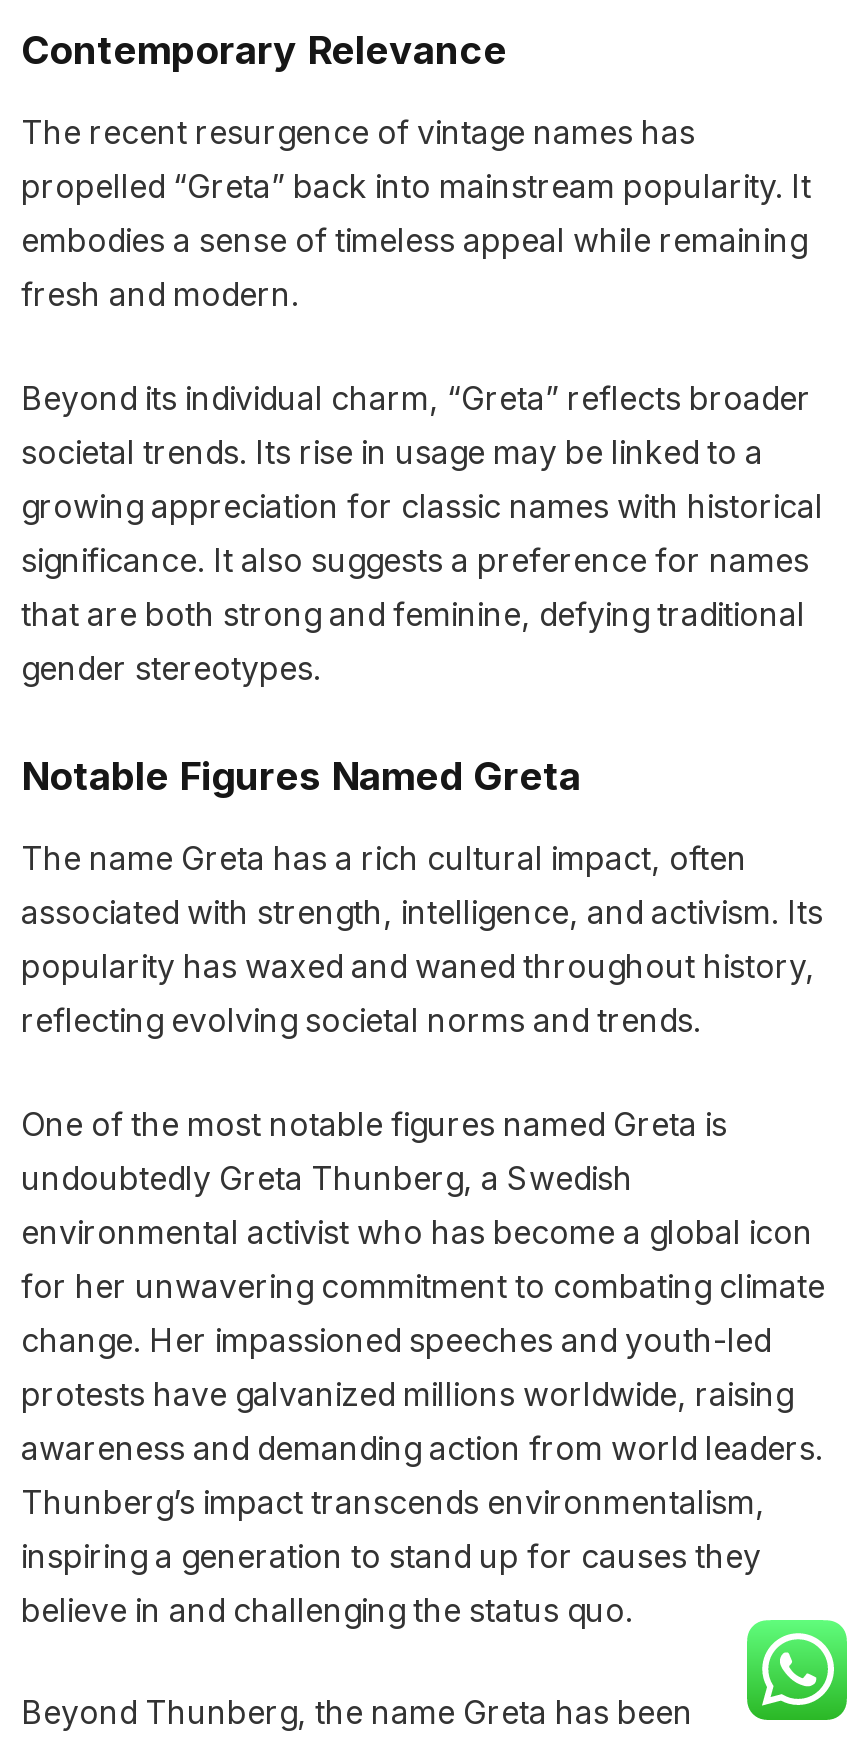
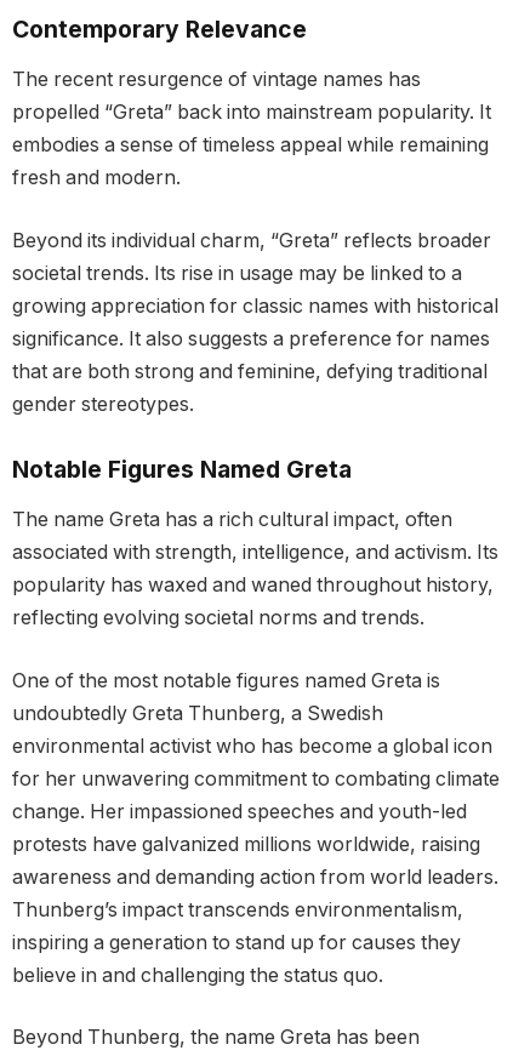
[745,1618,849,1722] [image] -> none

